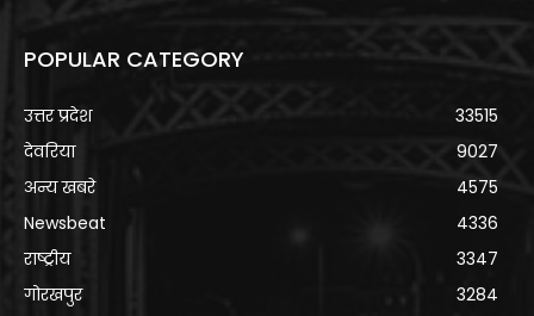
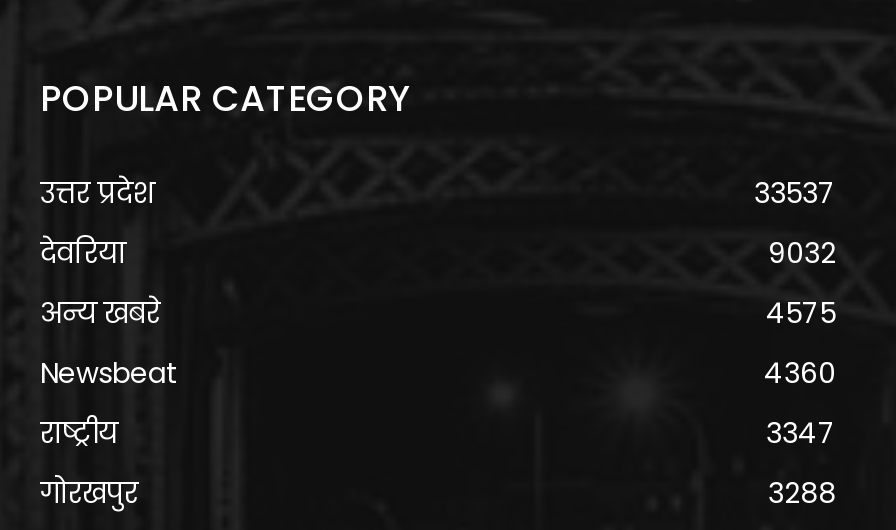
[455,104,498,127] 33515 -> [754,174,836,214] 33537
[457,139,498,163] 9027 -> [768,234,836,274] 9032
[457,211,498,235] 4336 -> [764,354,836,394] 4360
[457,282,498,306] 3284 -> [768,474,836,514] 3288

